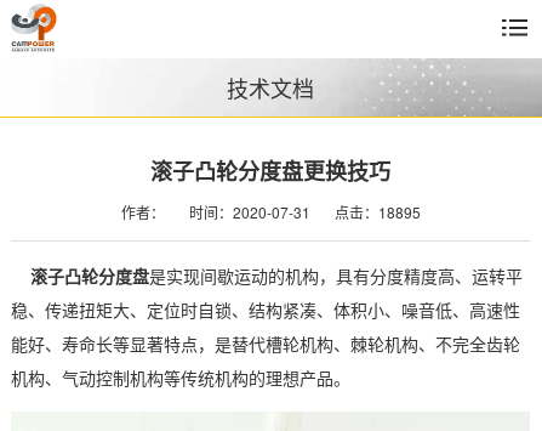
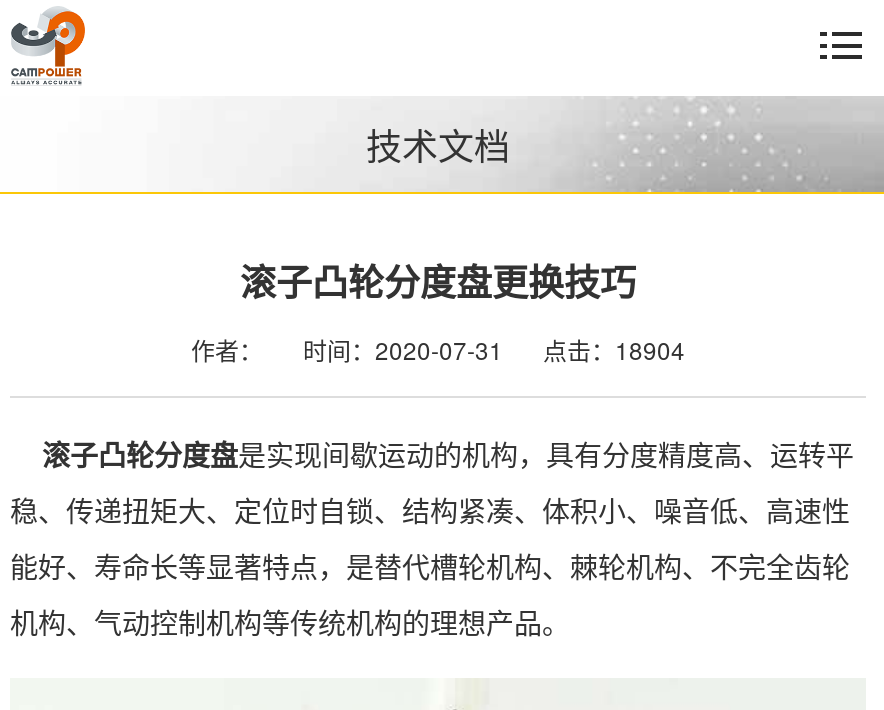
[121,202,420,222] 作者： 时间：2020-07-31 点击：18895 -> [191,332,685,366] 作者： 时间：2020-07-31 点击：18904

